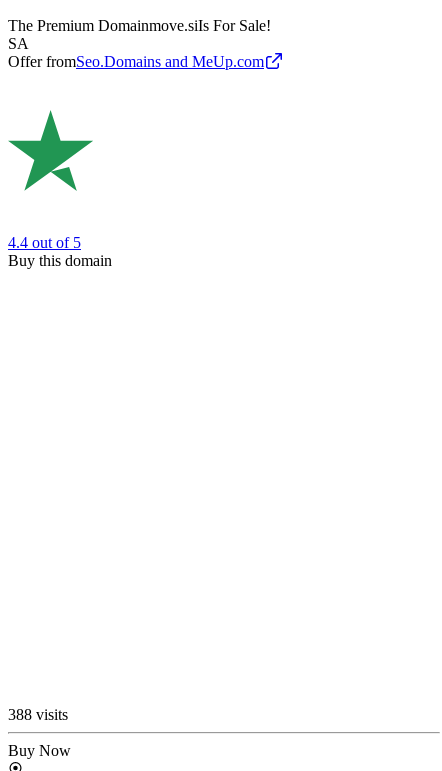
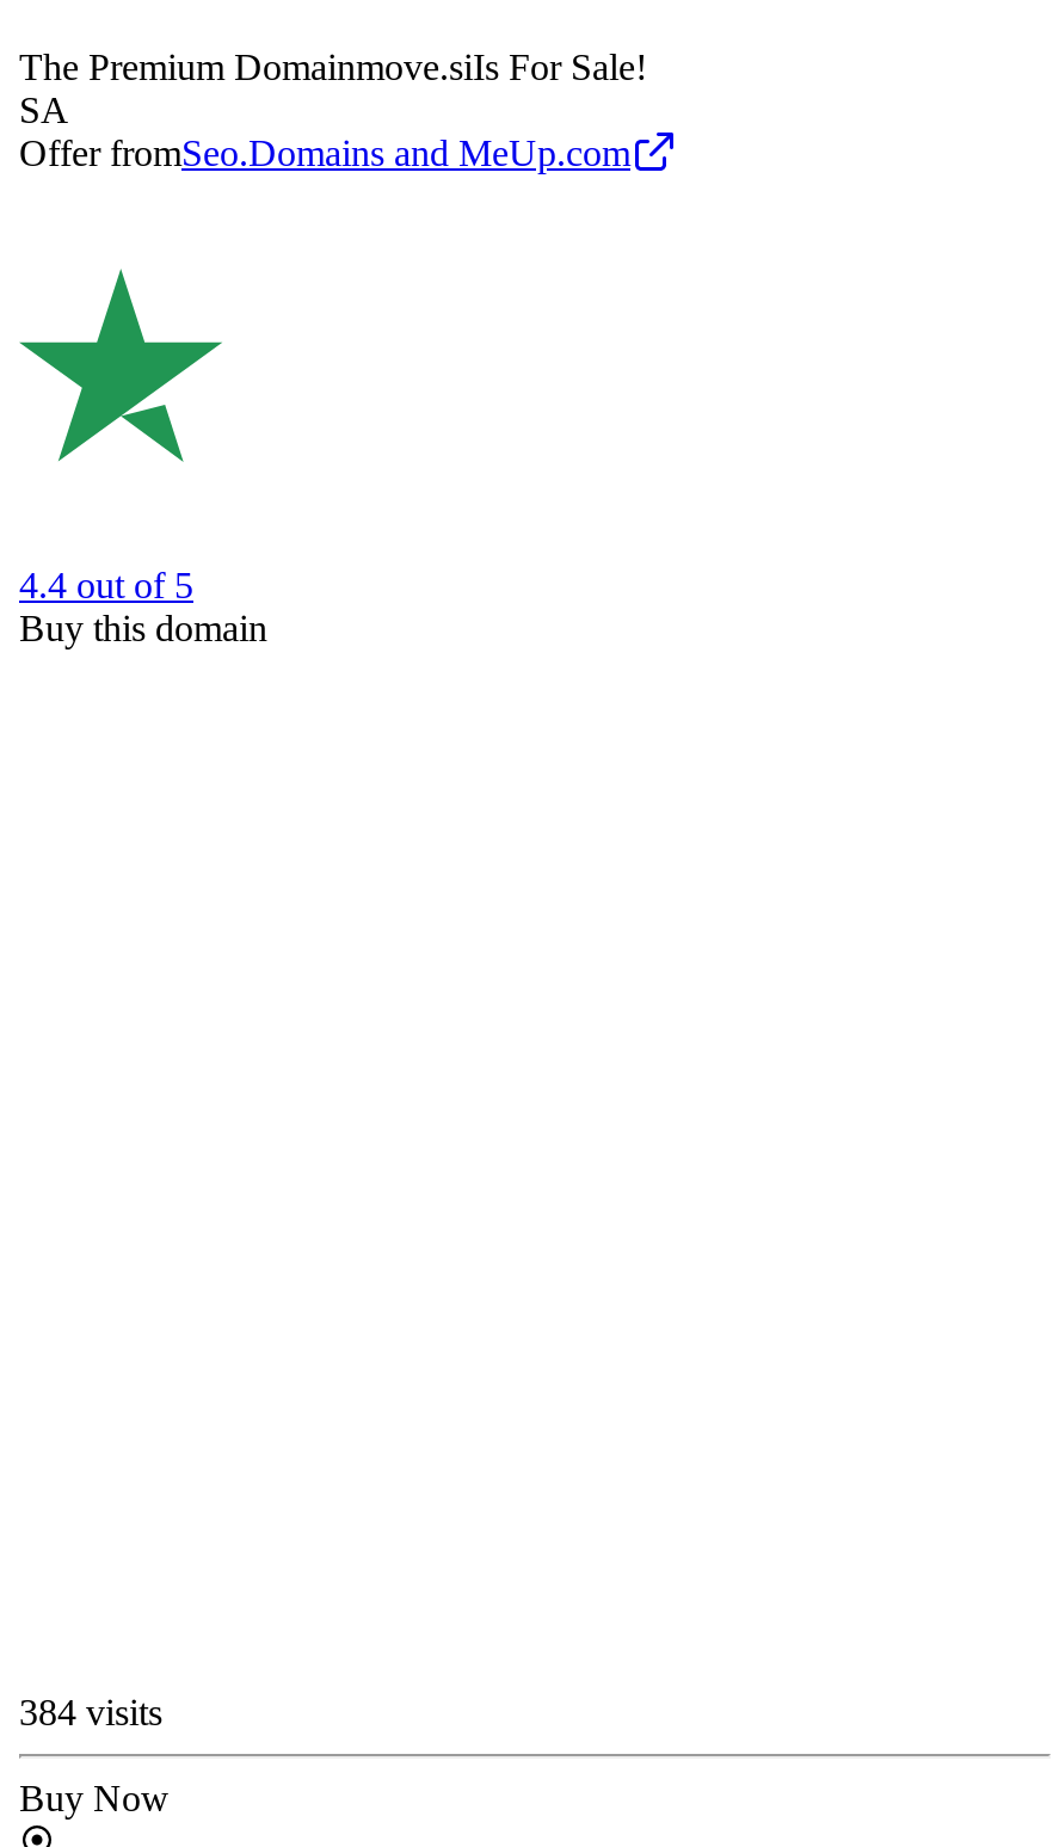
[8,706,68,723] 388 visits -> [19,1691,162,1731] 384 visits

